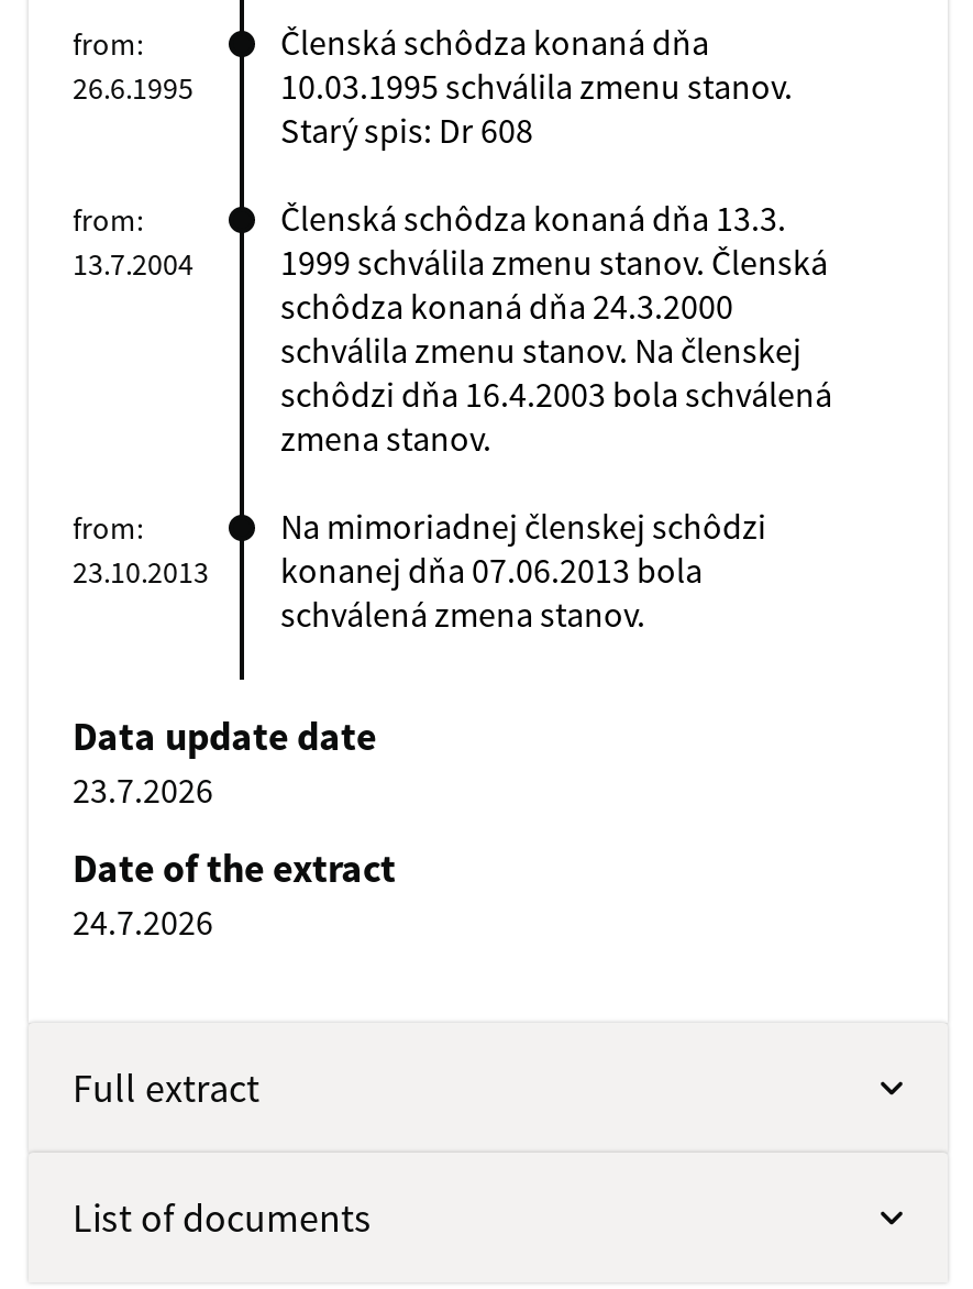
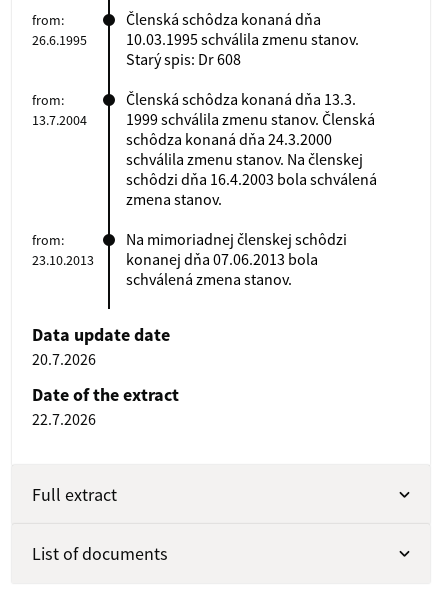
[73,768,213,812] 23.7.2026 -> [32,349,96,369] 20.7.2026
[73,900,213,944] 24.7.2026 -> [32,409,96,429] 22.7.2026

